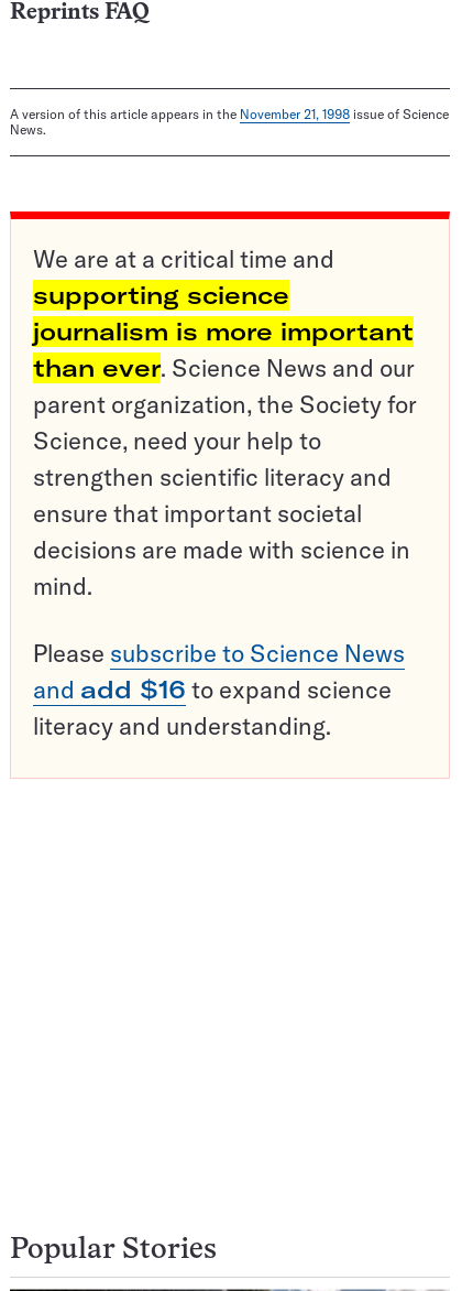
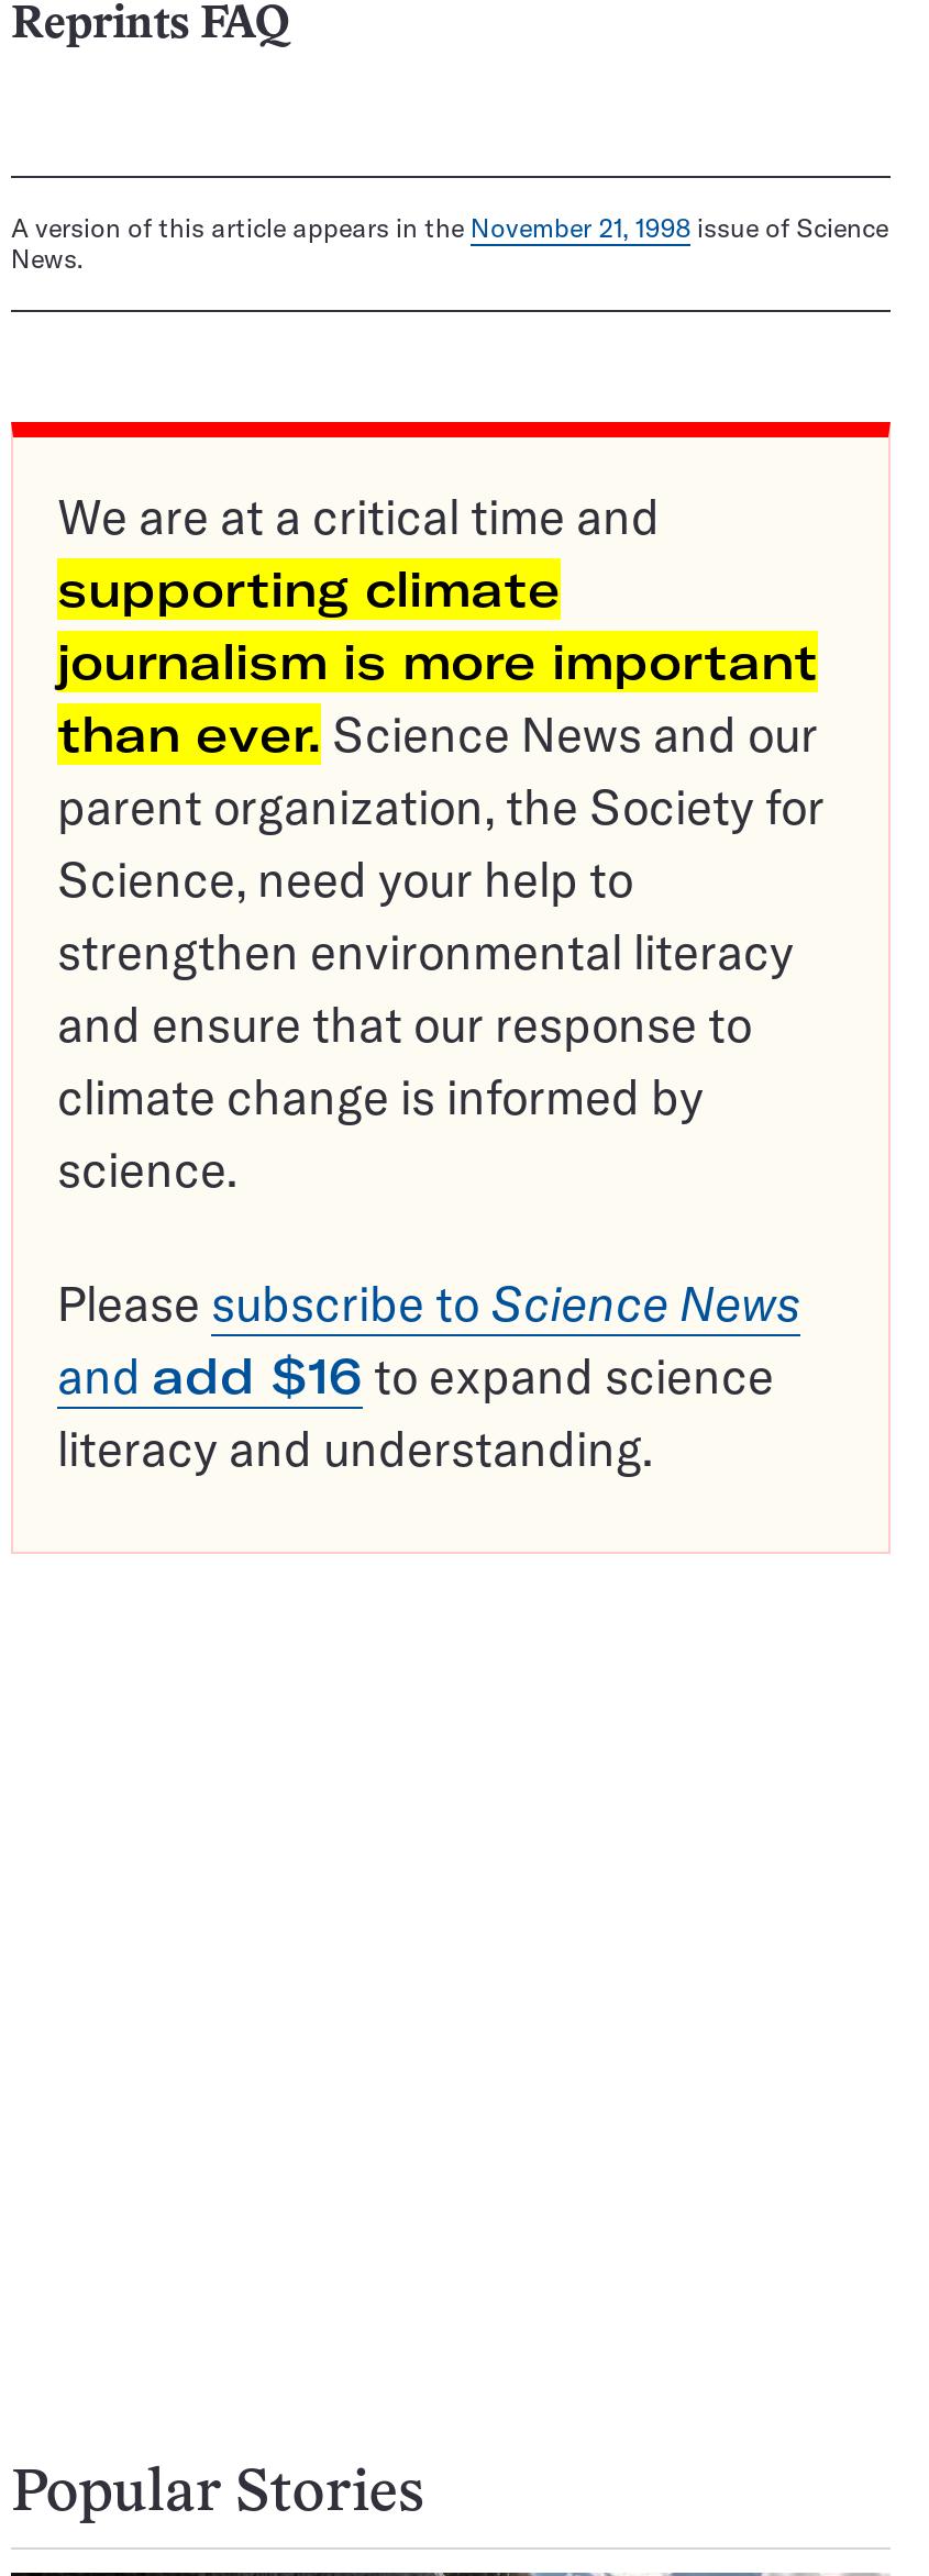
[33,280,289,311] supporting science -> [57,559,561,620] supporting climate
[33,462,410,602] strengthen scientific literacy and | ensure that important societal | decisions are made with science in | mind. -> [57,922,794,1201] strengthen environmental literacy | and ensure that our response to | climate change is informed by | science.

